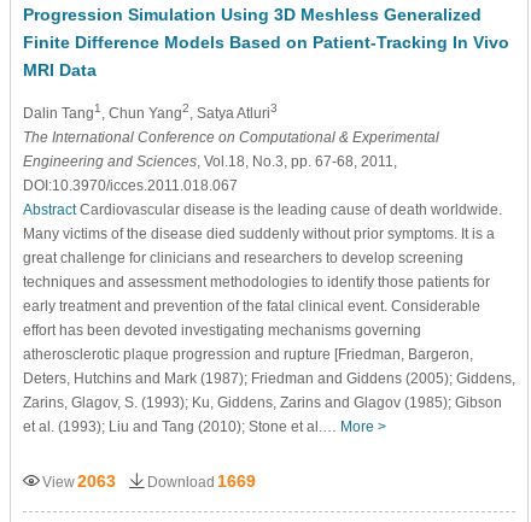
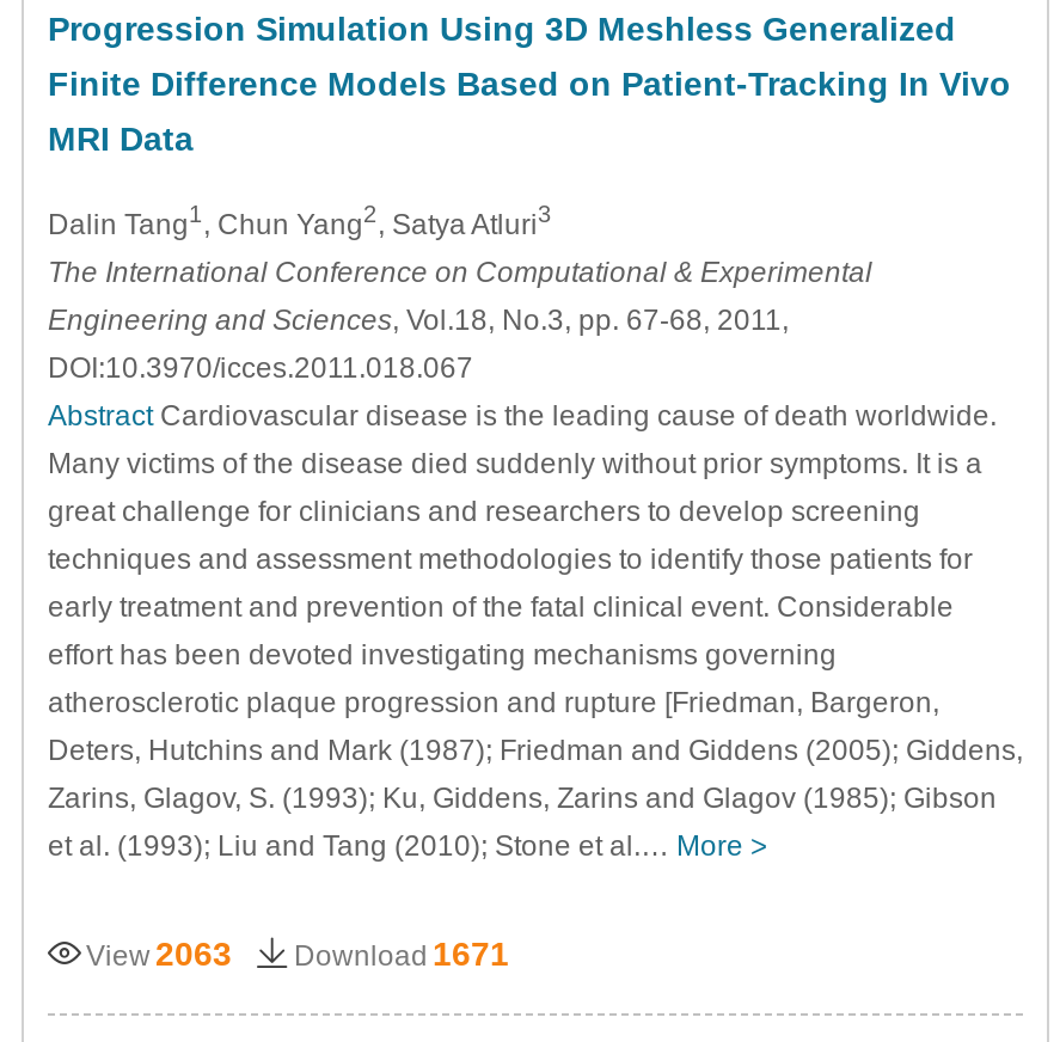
[42,471,256,490] View 2063 Download 1669 -> [86,934,509,972] View 2063 Download 1671

